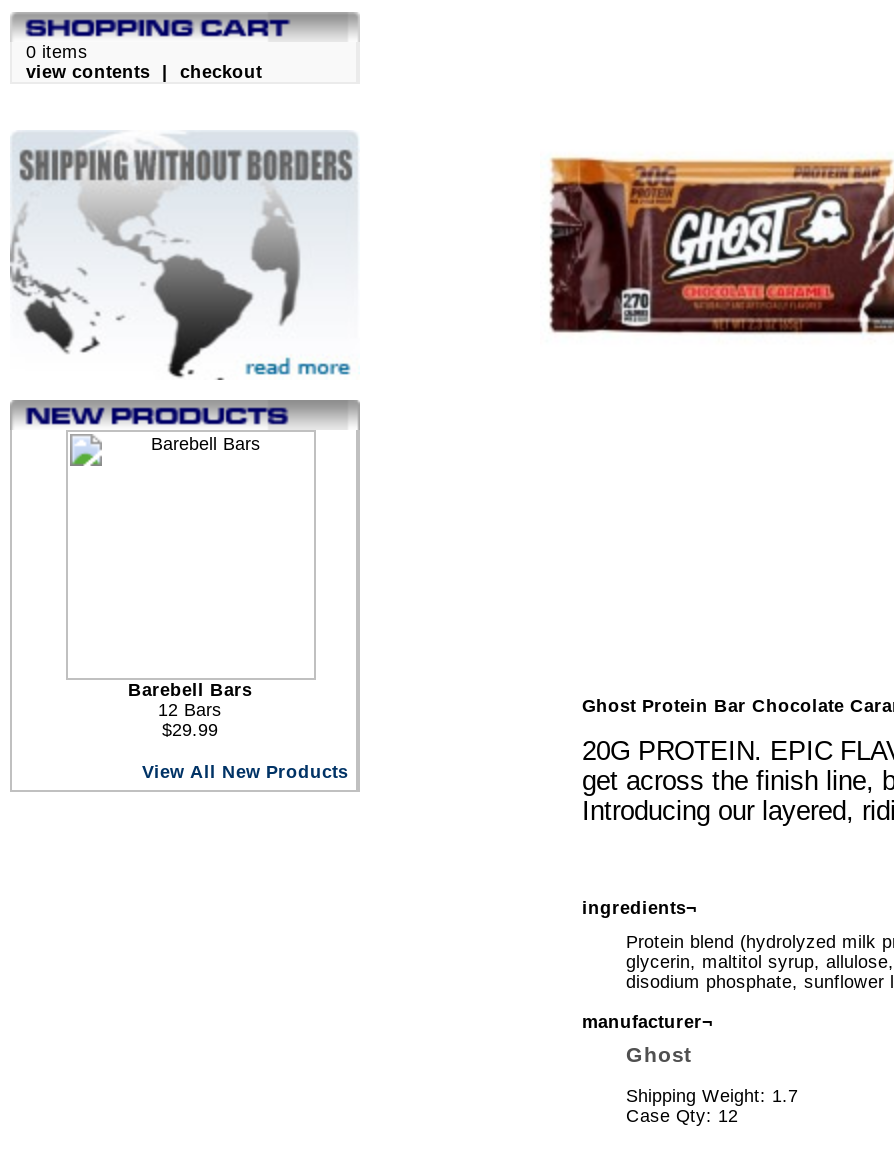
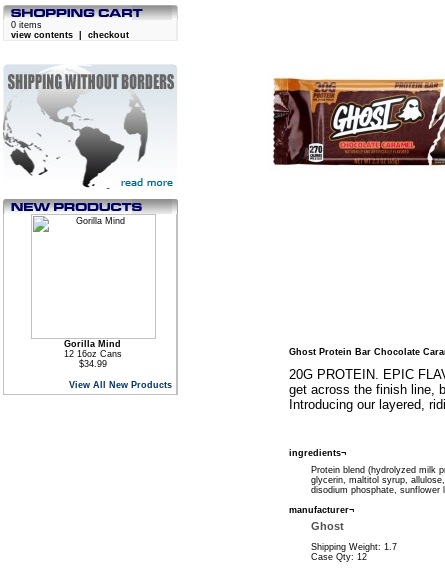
[128,680,252,740] Barebell Bars | 12 Bars | $29.99 -> [64,339,122,369] Gorilla Mind | 12 16oz Cans | $34.99

